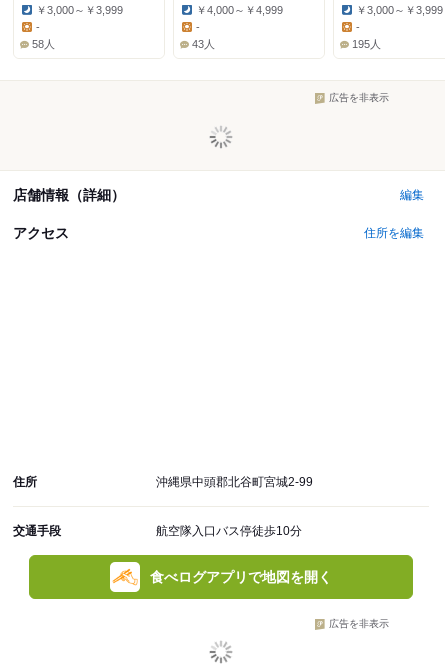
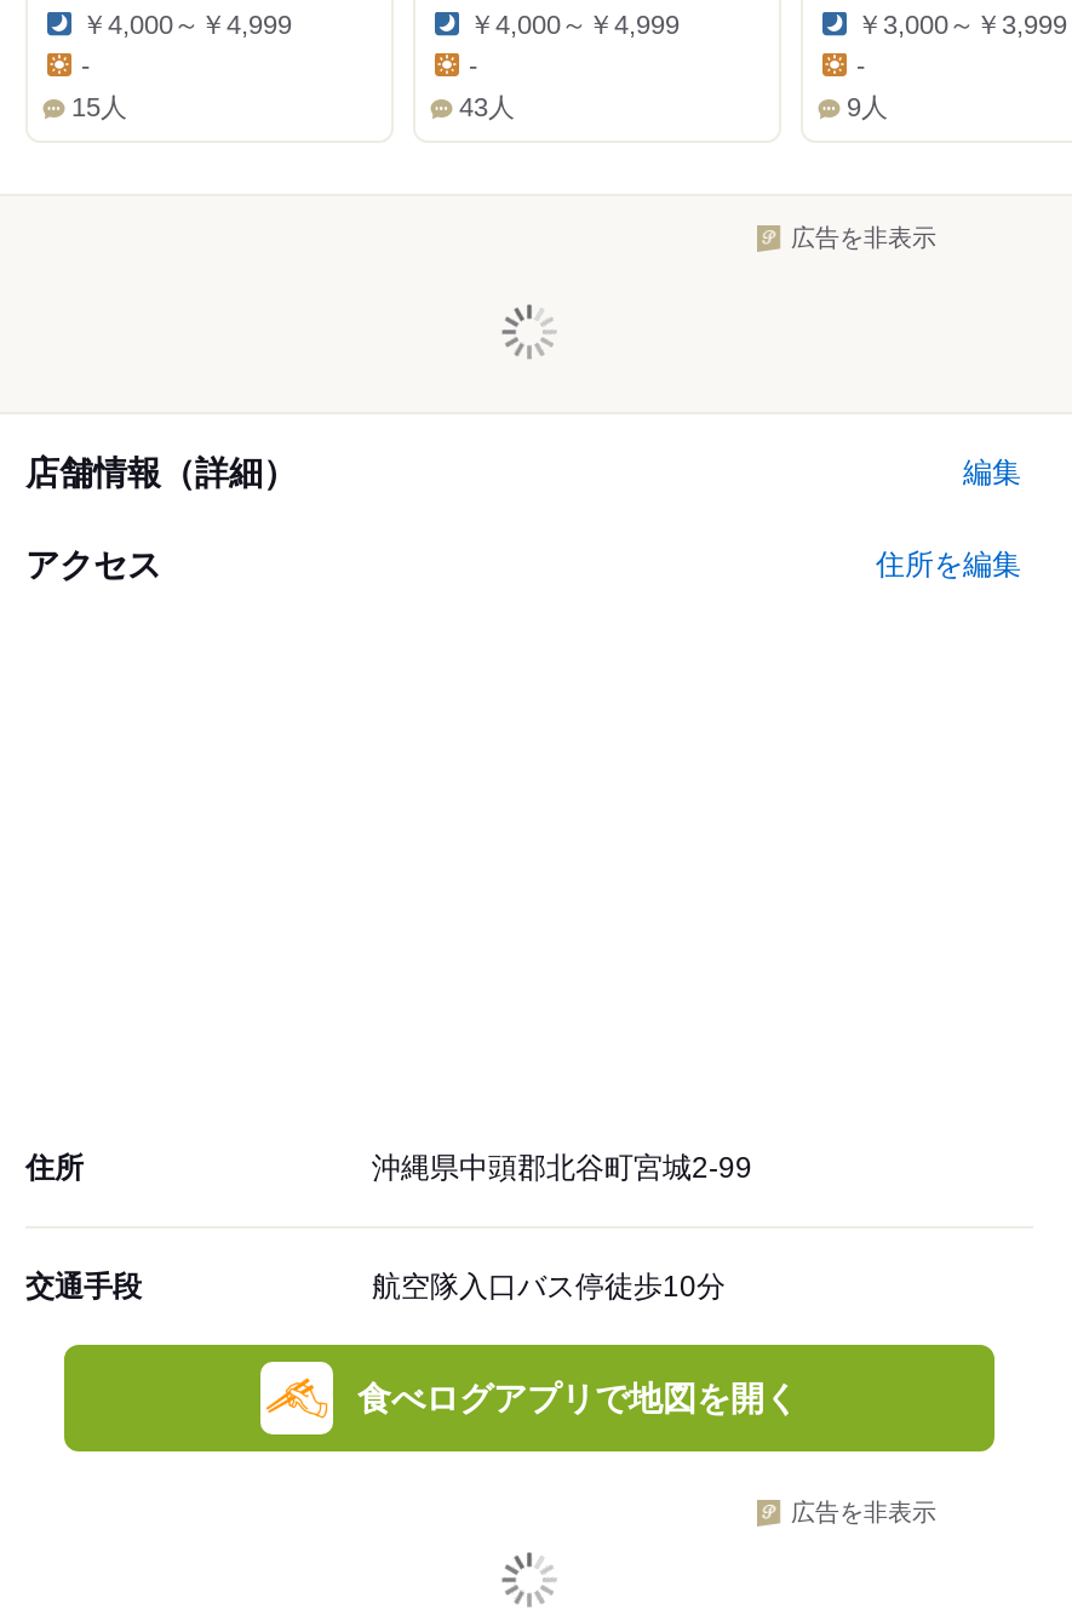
[36,4,123,16] ￥3,000～￥3,999 -> [81,10,292,39] ￥4,000～￥4,999
[32,38,55,50] 58人 -> [71,93,127,122] 15人
[352,38,381,50] 195人 -> [847,93,888,122] 9人

